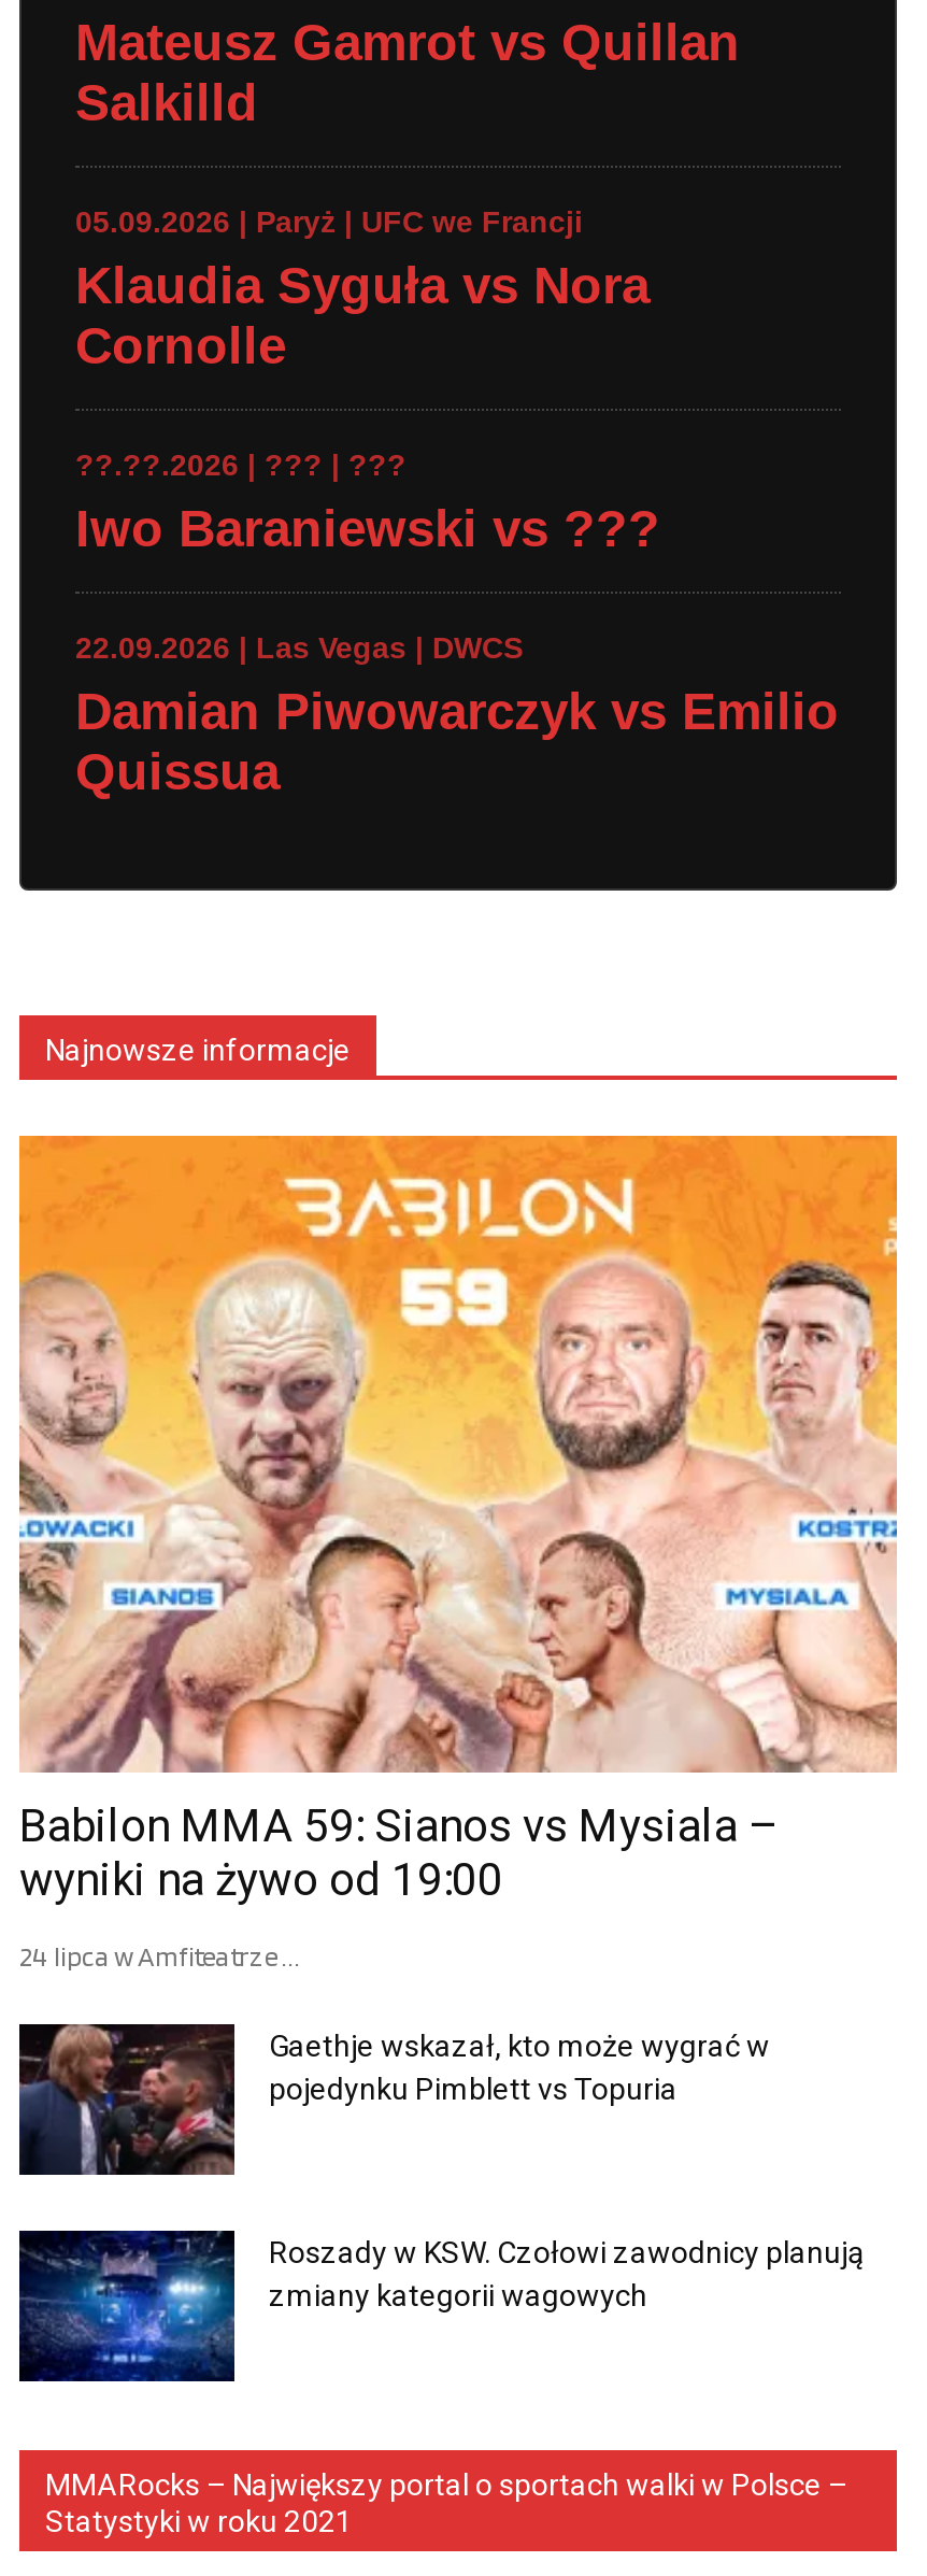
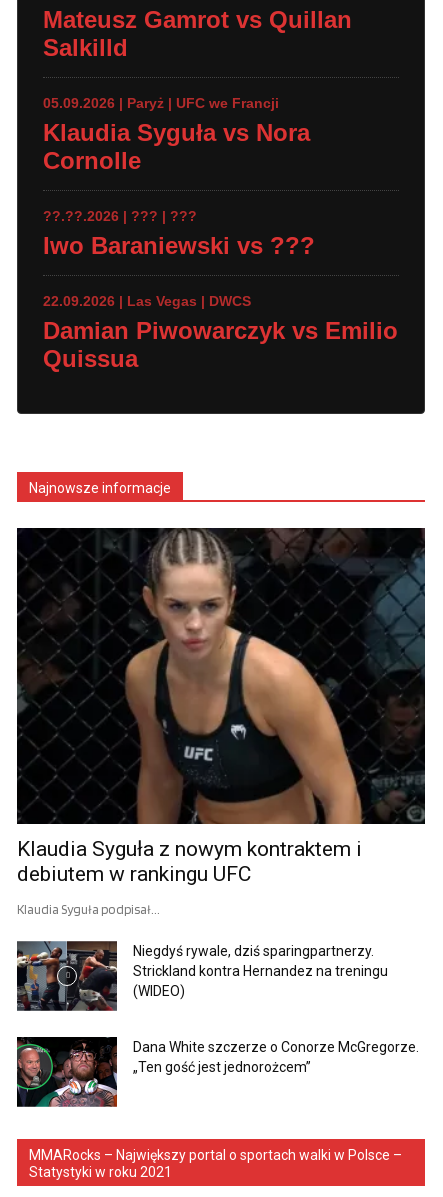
[17,1134,899,1905] [image] | Babilon MMA 59: Sianos vs Mysiala – | wyniki na żywo od 19:00 -> [16,527,426,886] [image] | Klaudia Syguła z nowym kontraktem i | debiutem w rankingu UFC
[19,1940,301,1972] 24 lipca w Amfiteatrze ... -> [17,902,160,917] Klaudia Syguła podpisał...
[17,2022,770,2177] [image] | Gaethje wskazał, kto może wygrać w | pojedynku Pimblett vs Topuria -> [16,940,388,1011] [image] | Niegdyś rywale, dziś sparingpartnerzy. | Strickland kontra Hernandez na treningu | (WIDEO)
[17,2229,865,2383] [image] | Roszady w KSW. Czołowi zawodnicy planują | zmiany kategorii wagowych -> [16,1036,419,1108] [image] | Dana White szczerze o Conorze McGregorze. | „Ten gość jest jednorożcem”

